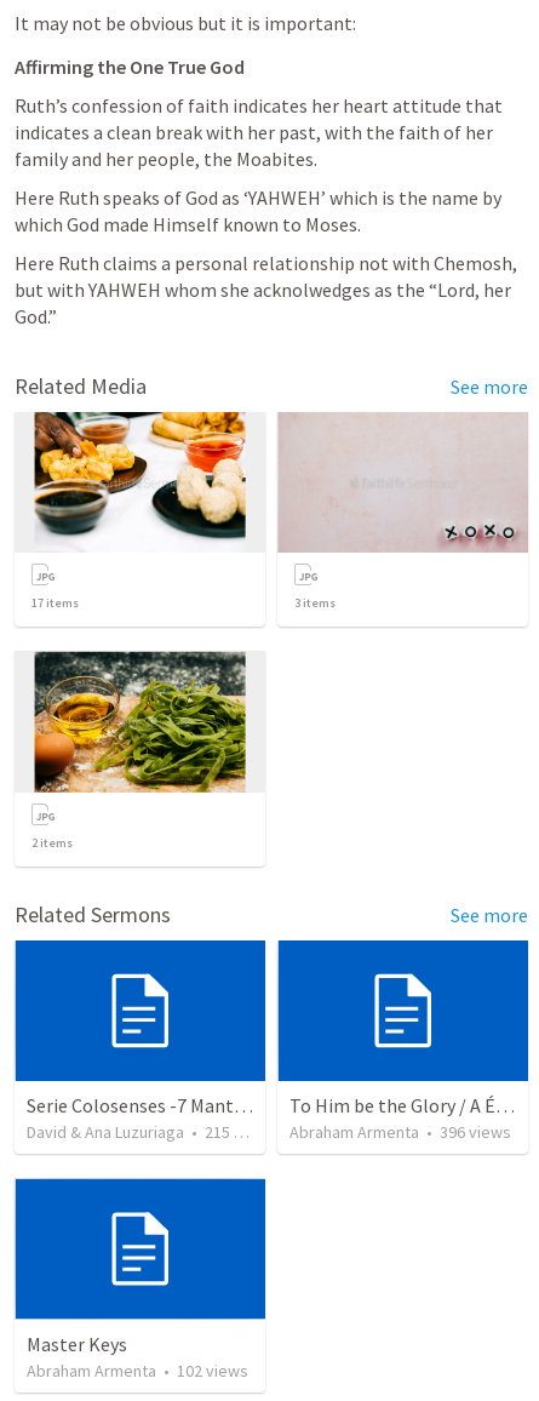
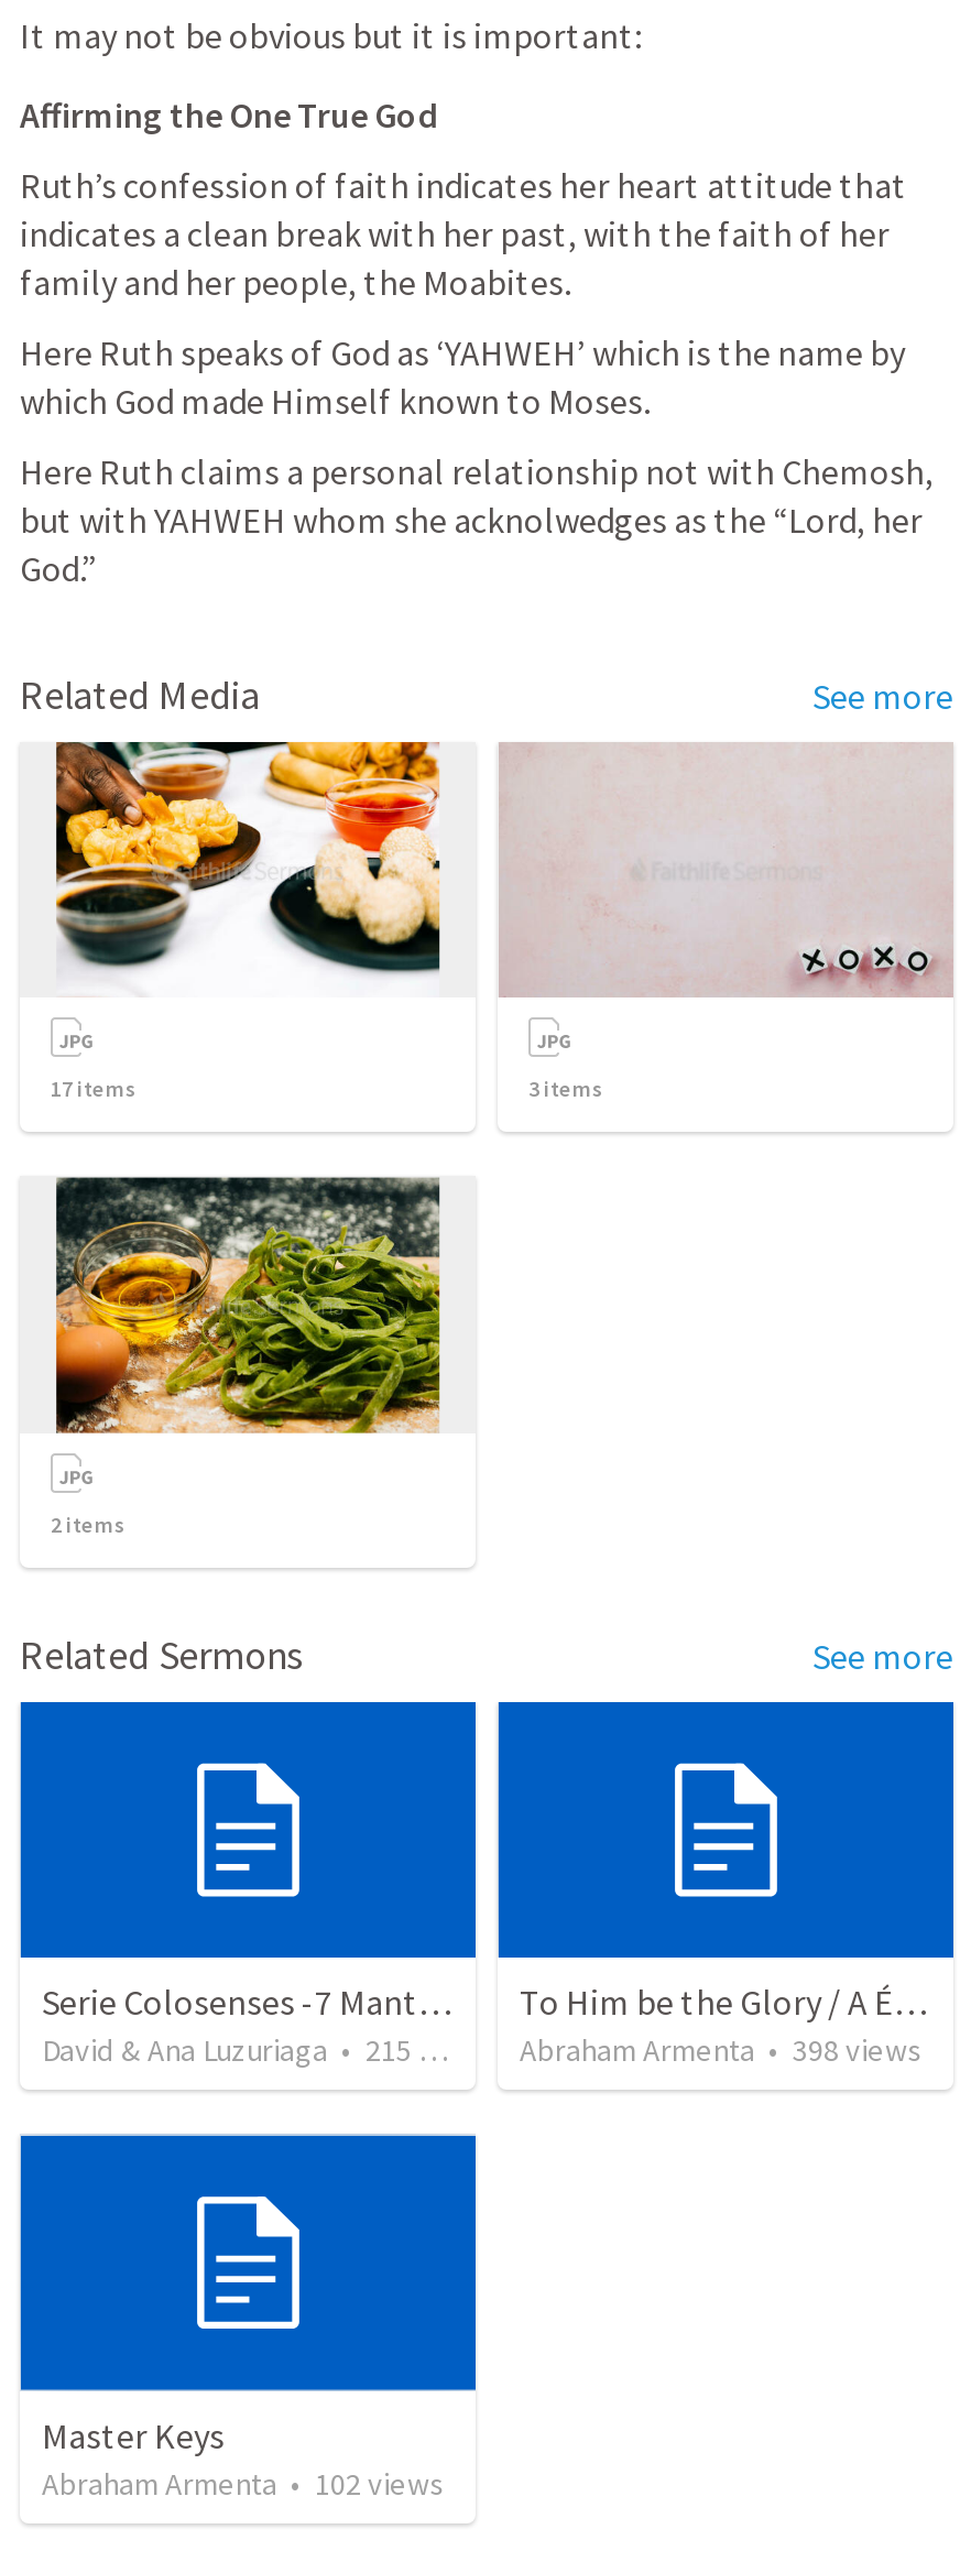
[289,1121,511,1143] Abraham Armenta • 396 views -> [520,2031,923,2071] Abraham Armenta • 398 views

